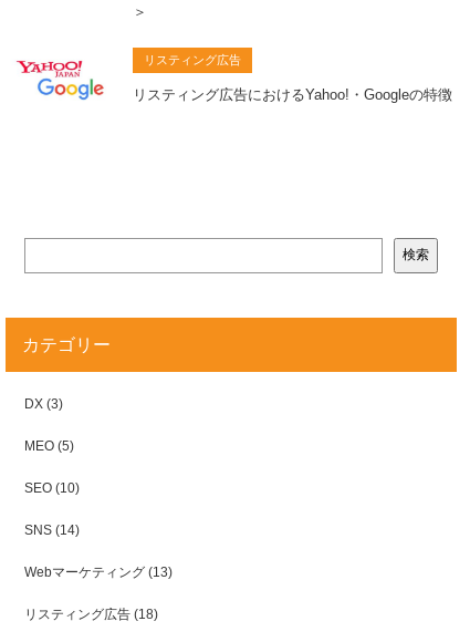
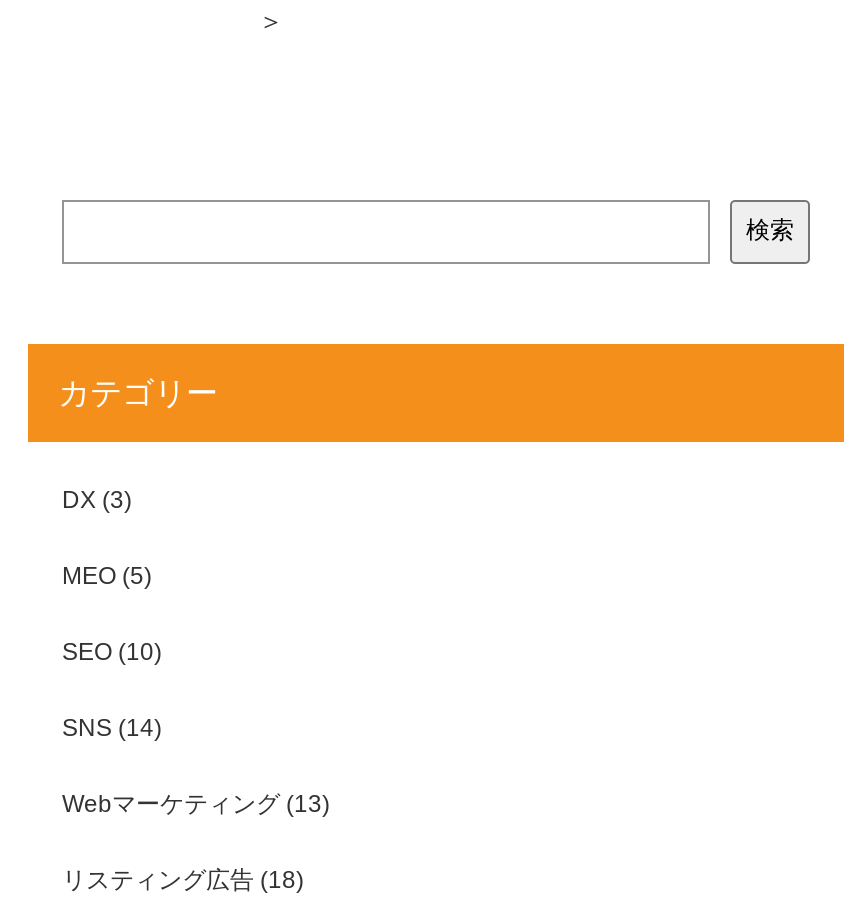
[17,53,452,103] [image] | リスティング広告 | リスティング広告におけるYahoo!・Googleの特徴 -> none

